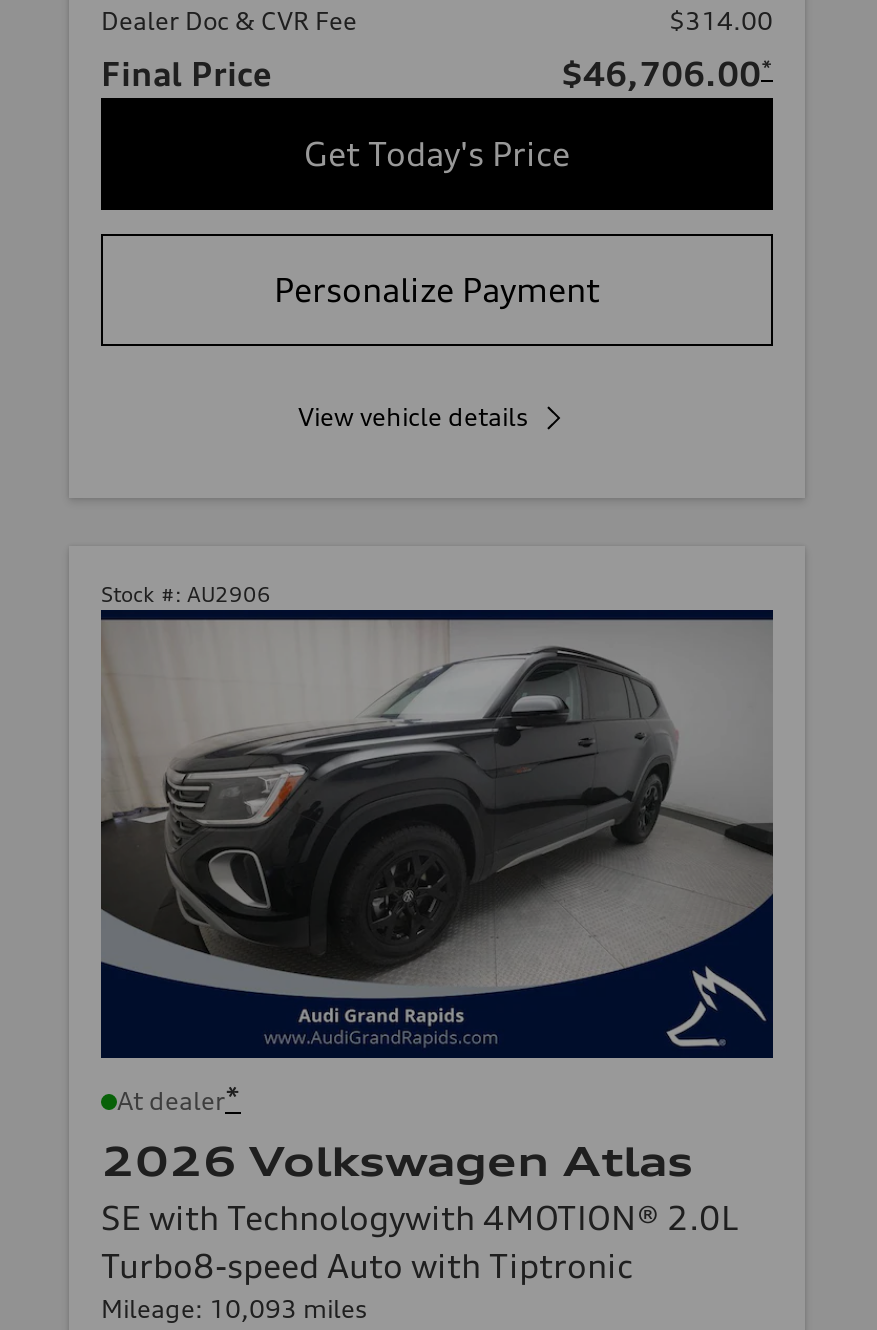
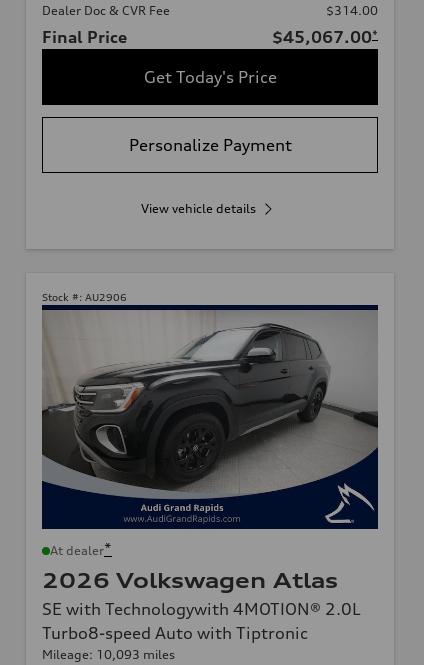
[561,53,773,93] $46,706.00* -> [272,27,378,47] $45,067.00*

